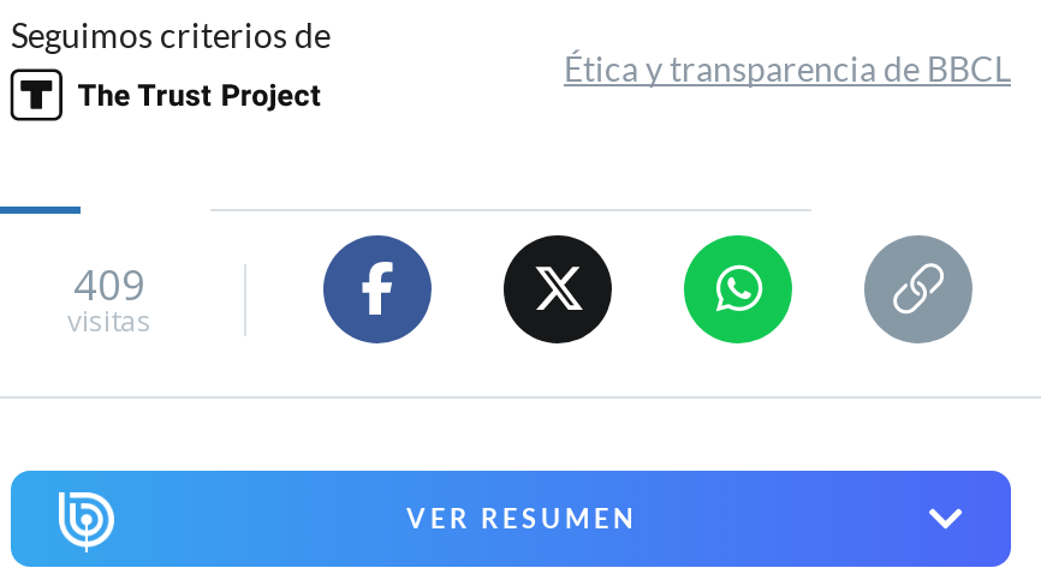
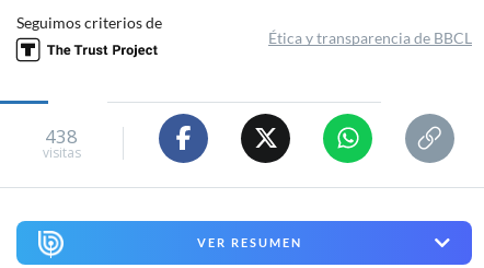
[73,257,145,312] 409 -> [45,124,78,149] 438

